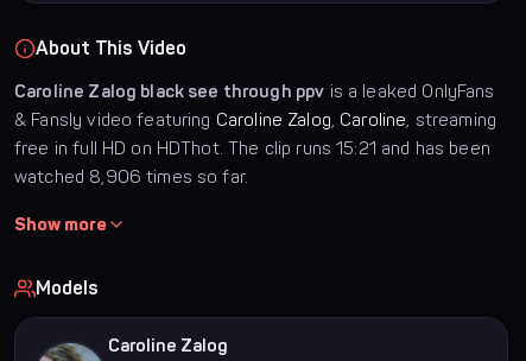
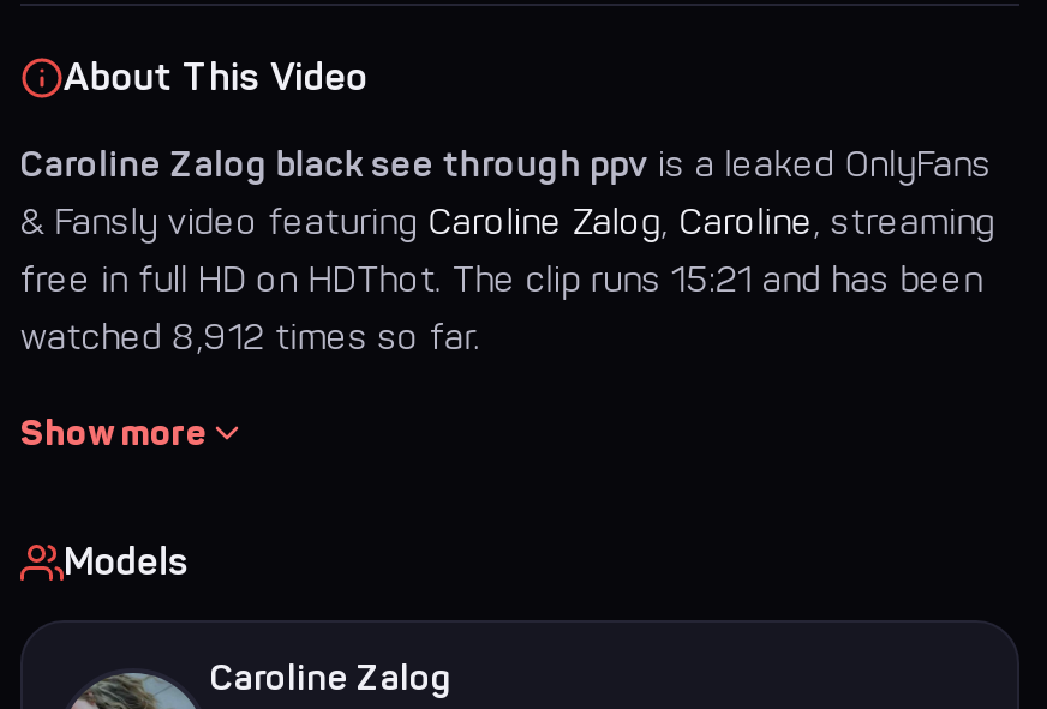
[14,166,248,188] watched 8,906 times so far. -> [20,316,482,359] watched 8,912 times so far.

